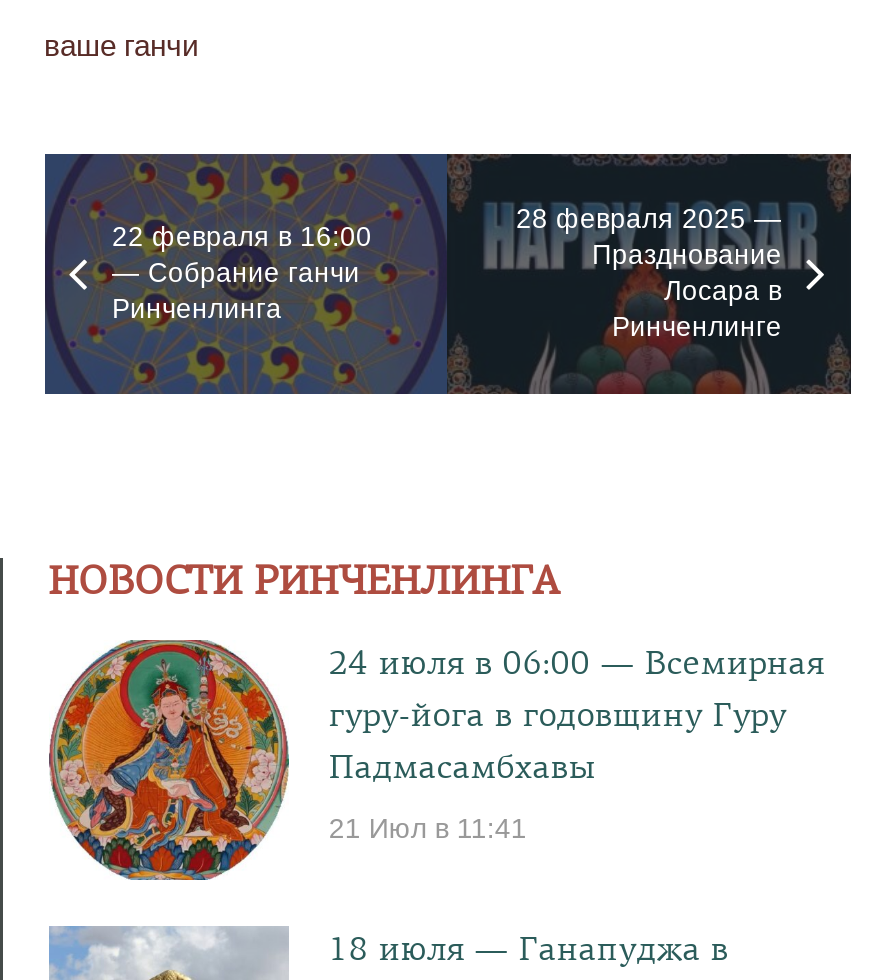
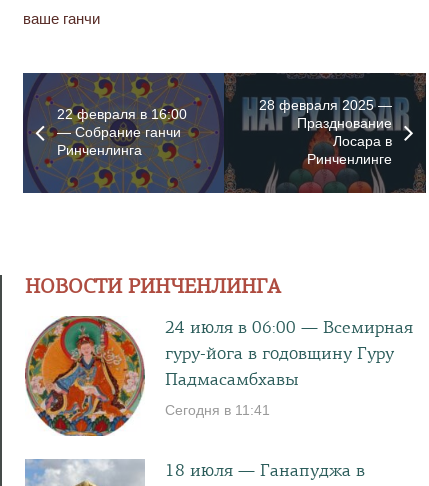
[329,811,527,843] 21 Июл в 11:41 -> [165,401,270,417] Сегодня в 11:41

